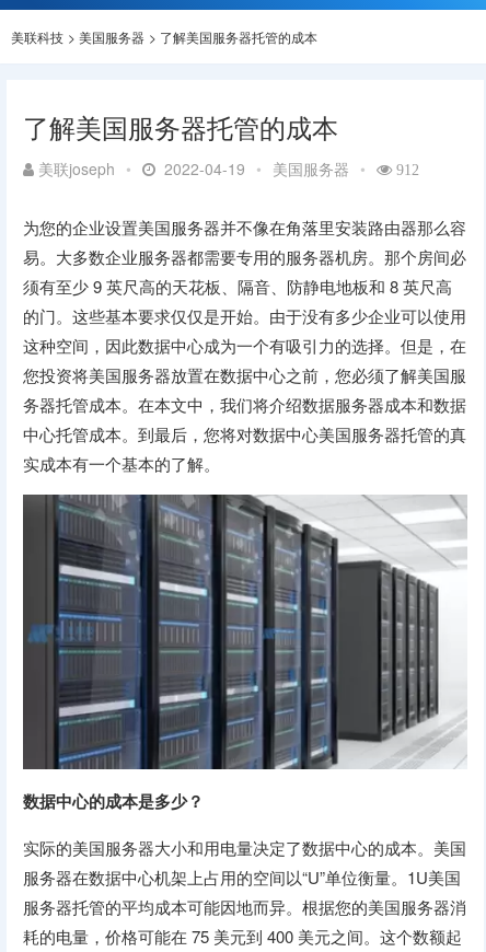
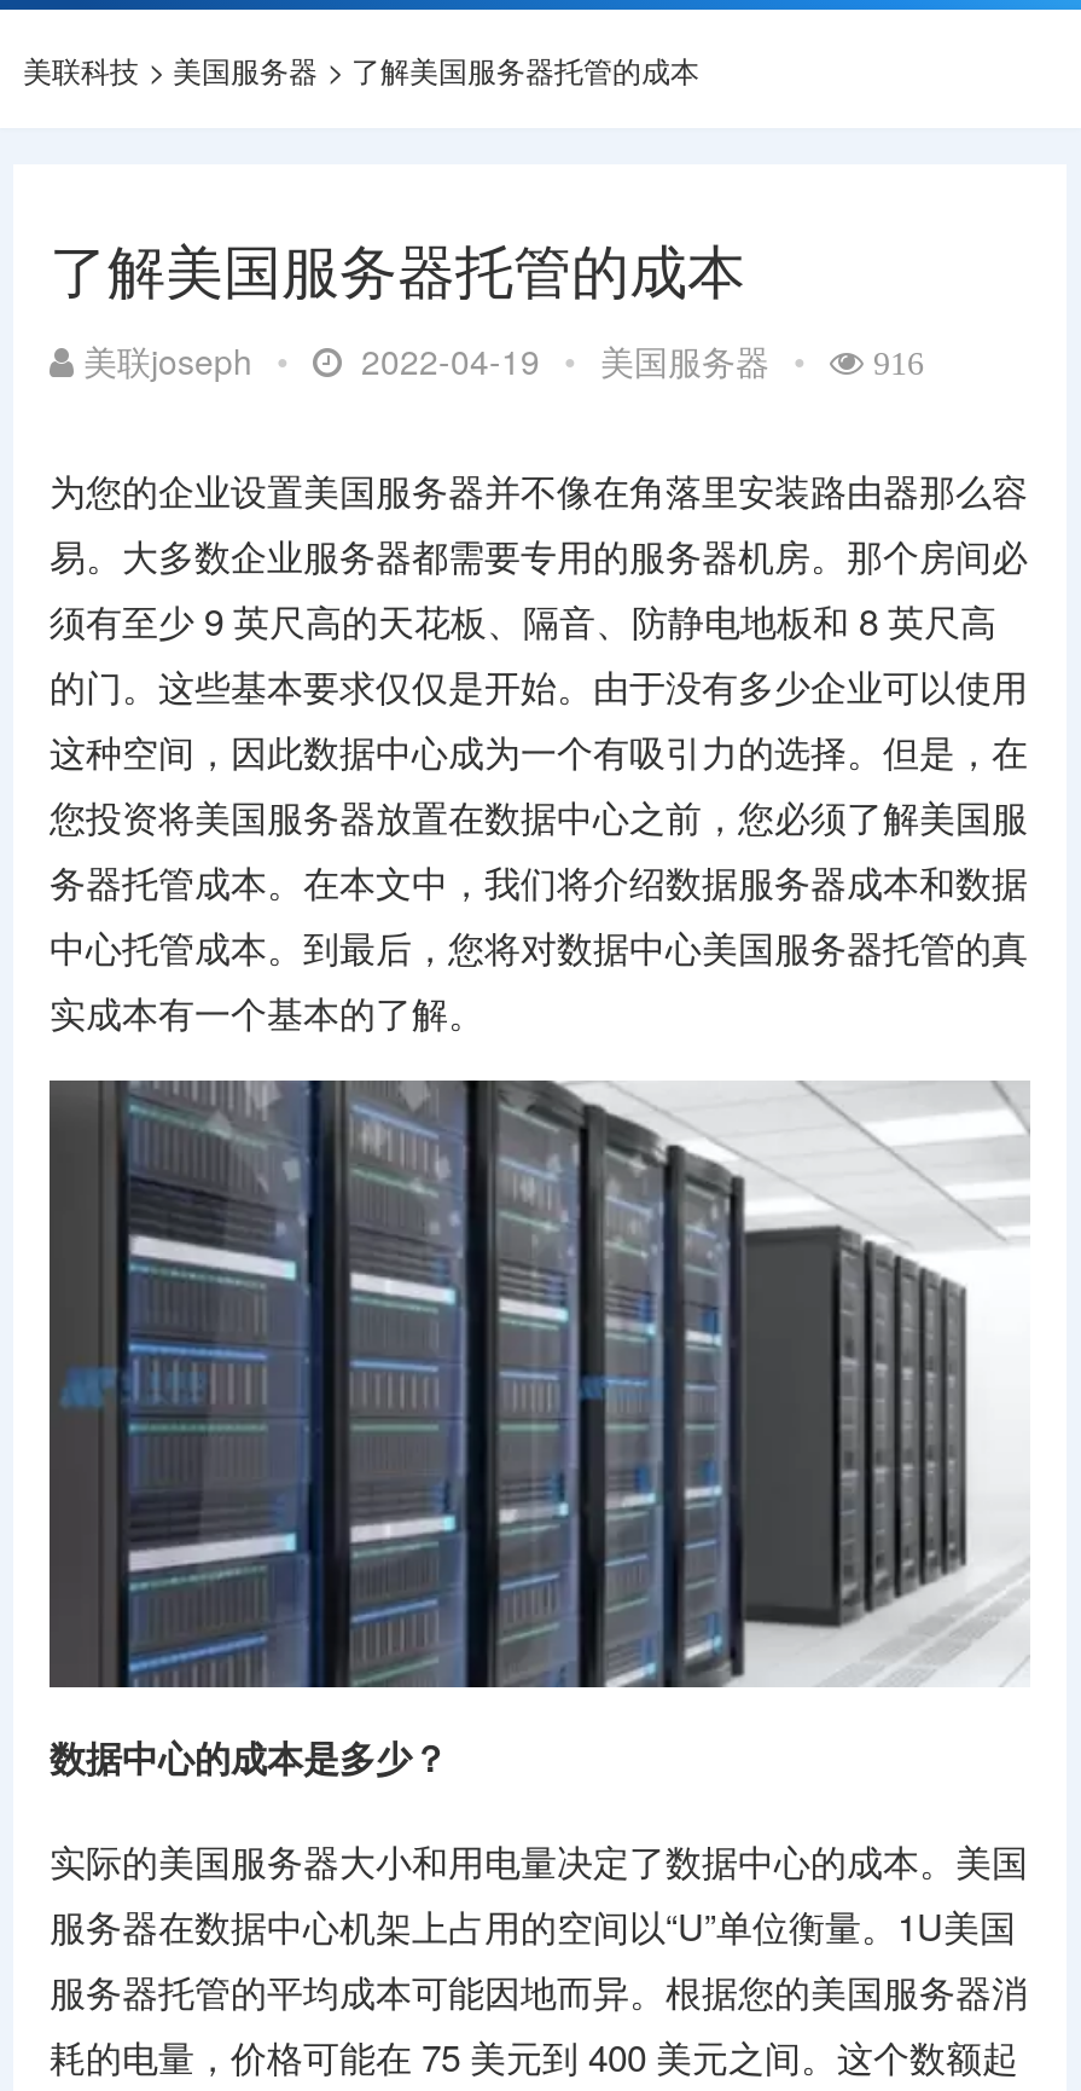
[38,157,419,179] 美联joseph • 2022-04-19 • 美国服务器 • 912 -> [83,335,924,383] 美联joseph • 2022-04-19 • 美国服务器 • 916

